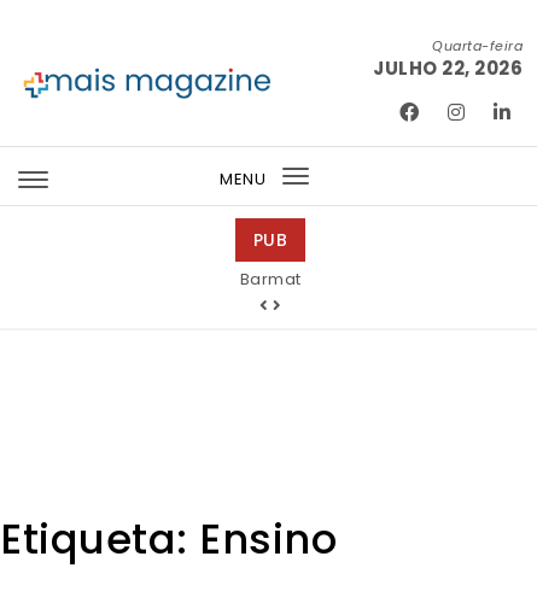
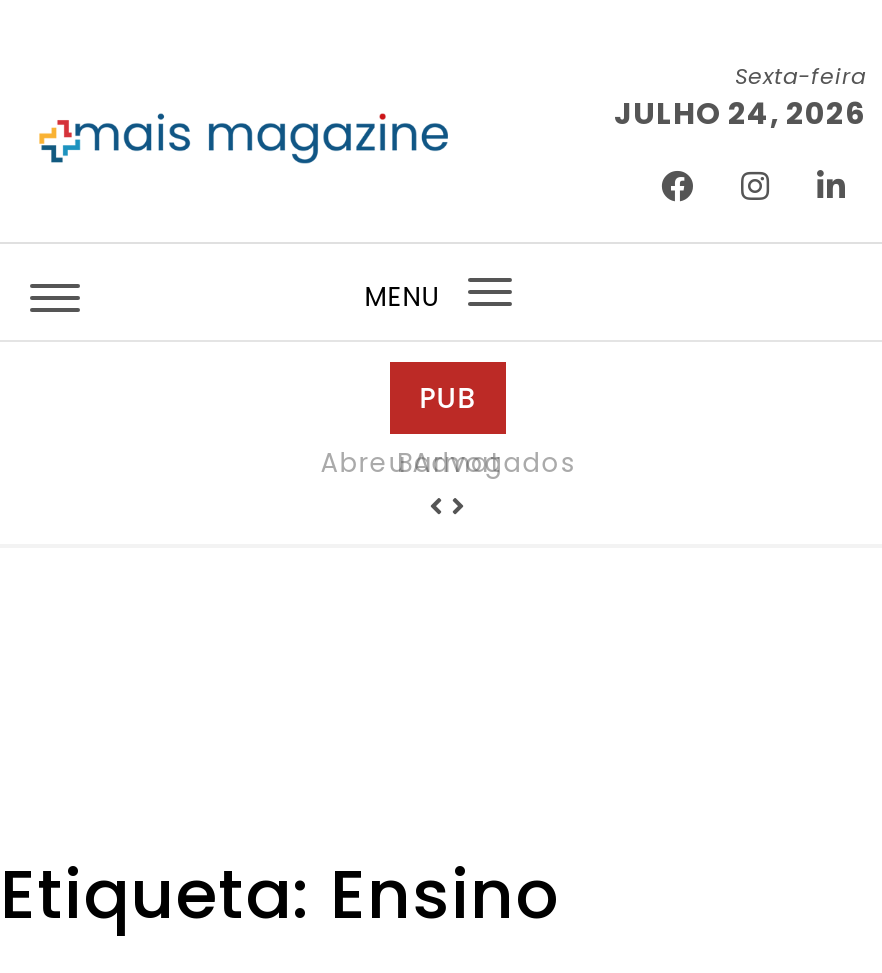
[373,36,523,81] Quarta-feira | JULHO 22, 2026 -> [614,60,866,134] Sexta-feira | JULHO 24, 2026
[240,268,301,291] Barmat -> [320,444,576,482] Abreu Advogados

